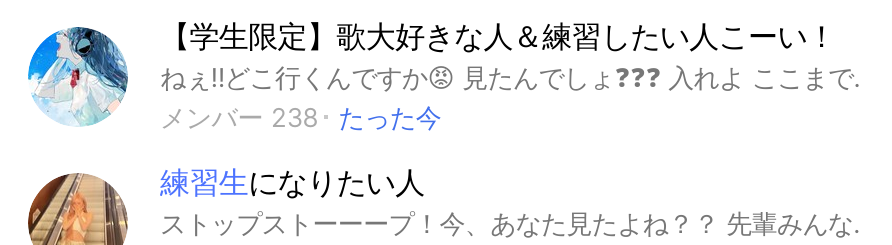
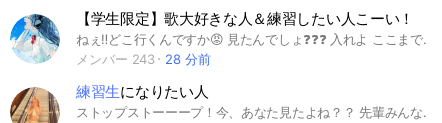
[160,101,442,133] メンバー 238 | たった今 -> [76,51,211,67] メンバー 243 | 28 分前

